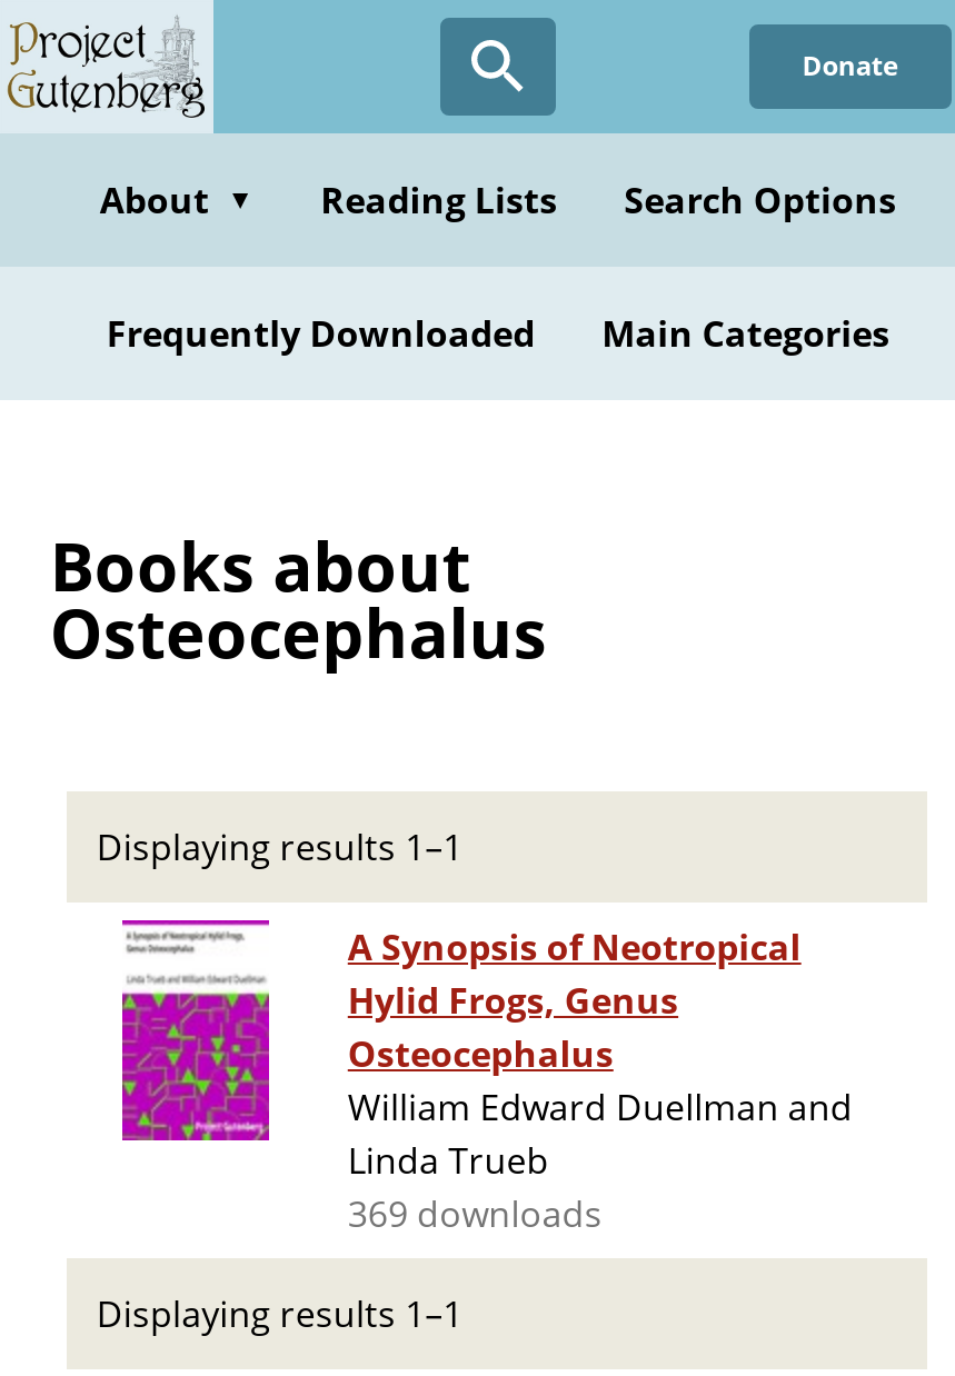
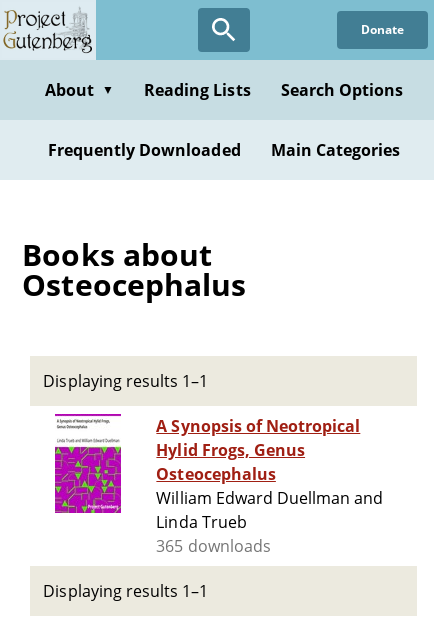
[348,1190,602,1239] 369 downloads -> [156,535,271,557] 365 downloads

